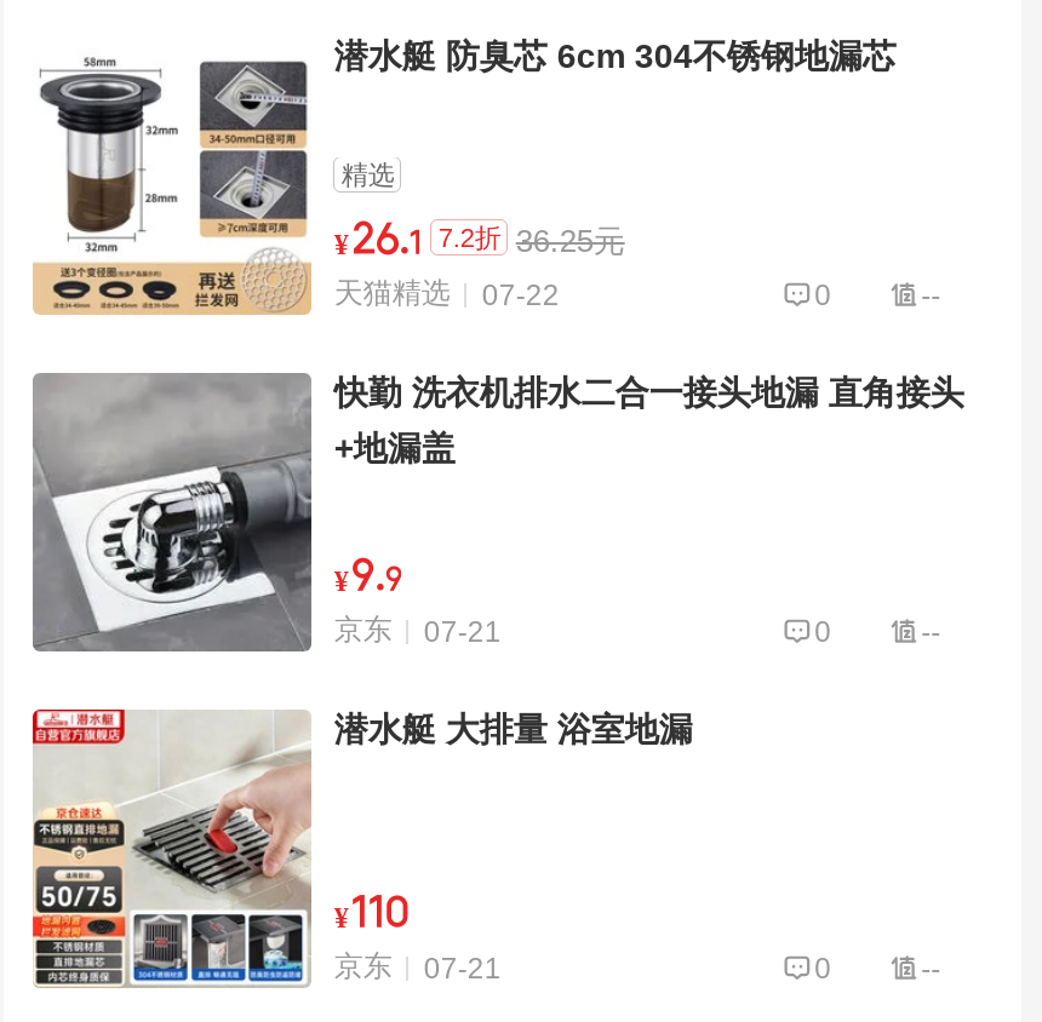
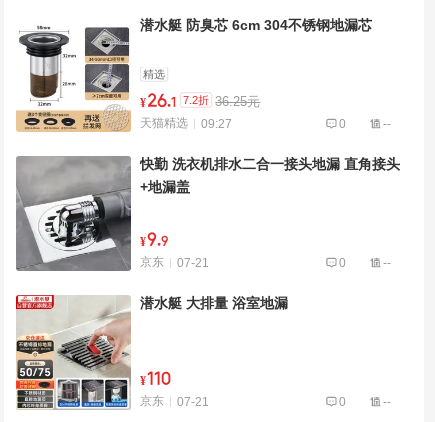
[334,276,559,311] 天猫精选 07-22 -> [140,116,232,130] 天猫精选 09:27

